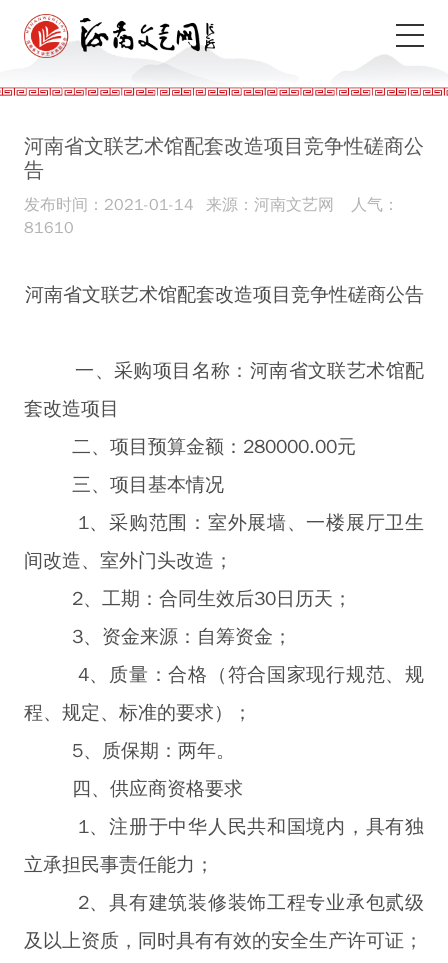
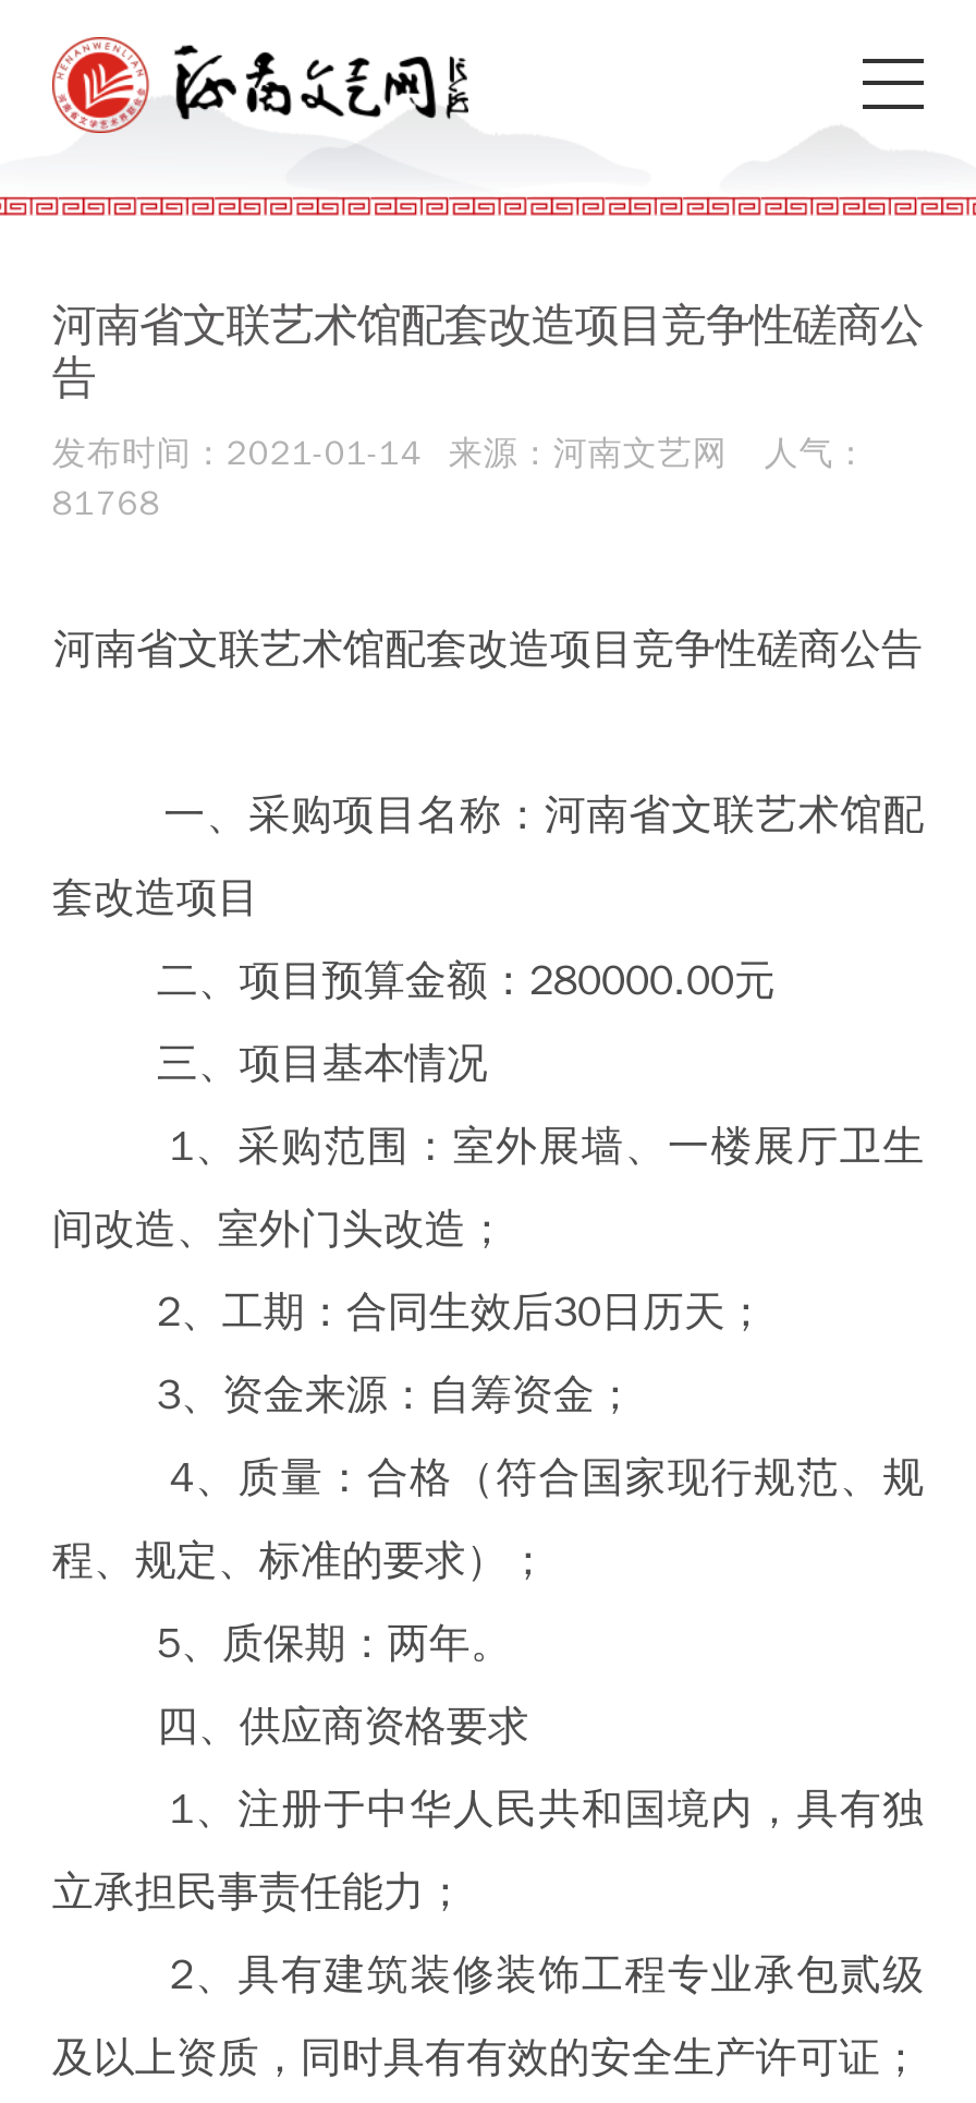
[24,218,74,238] 81610 -> [52,482,161,526] 81768

